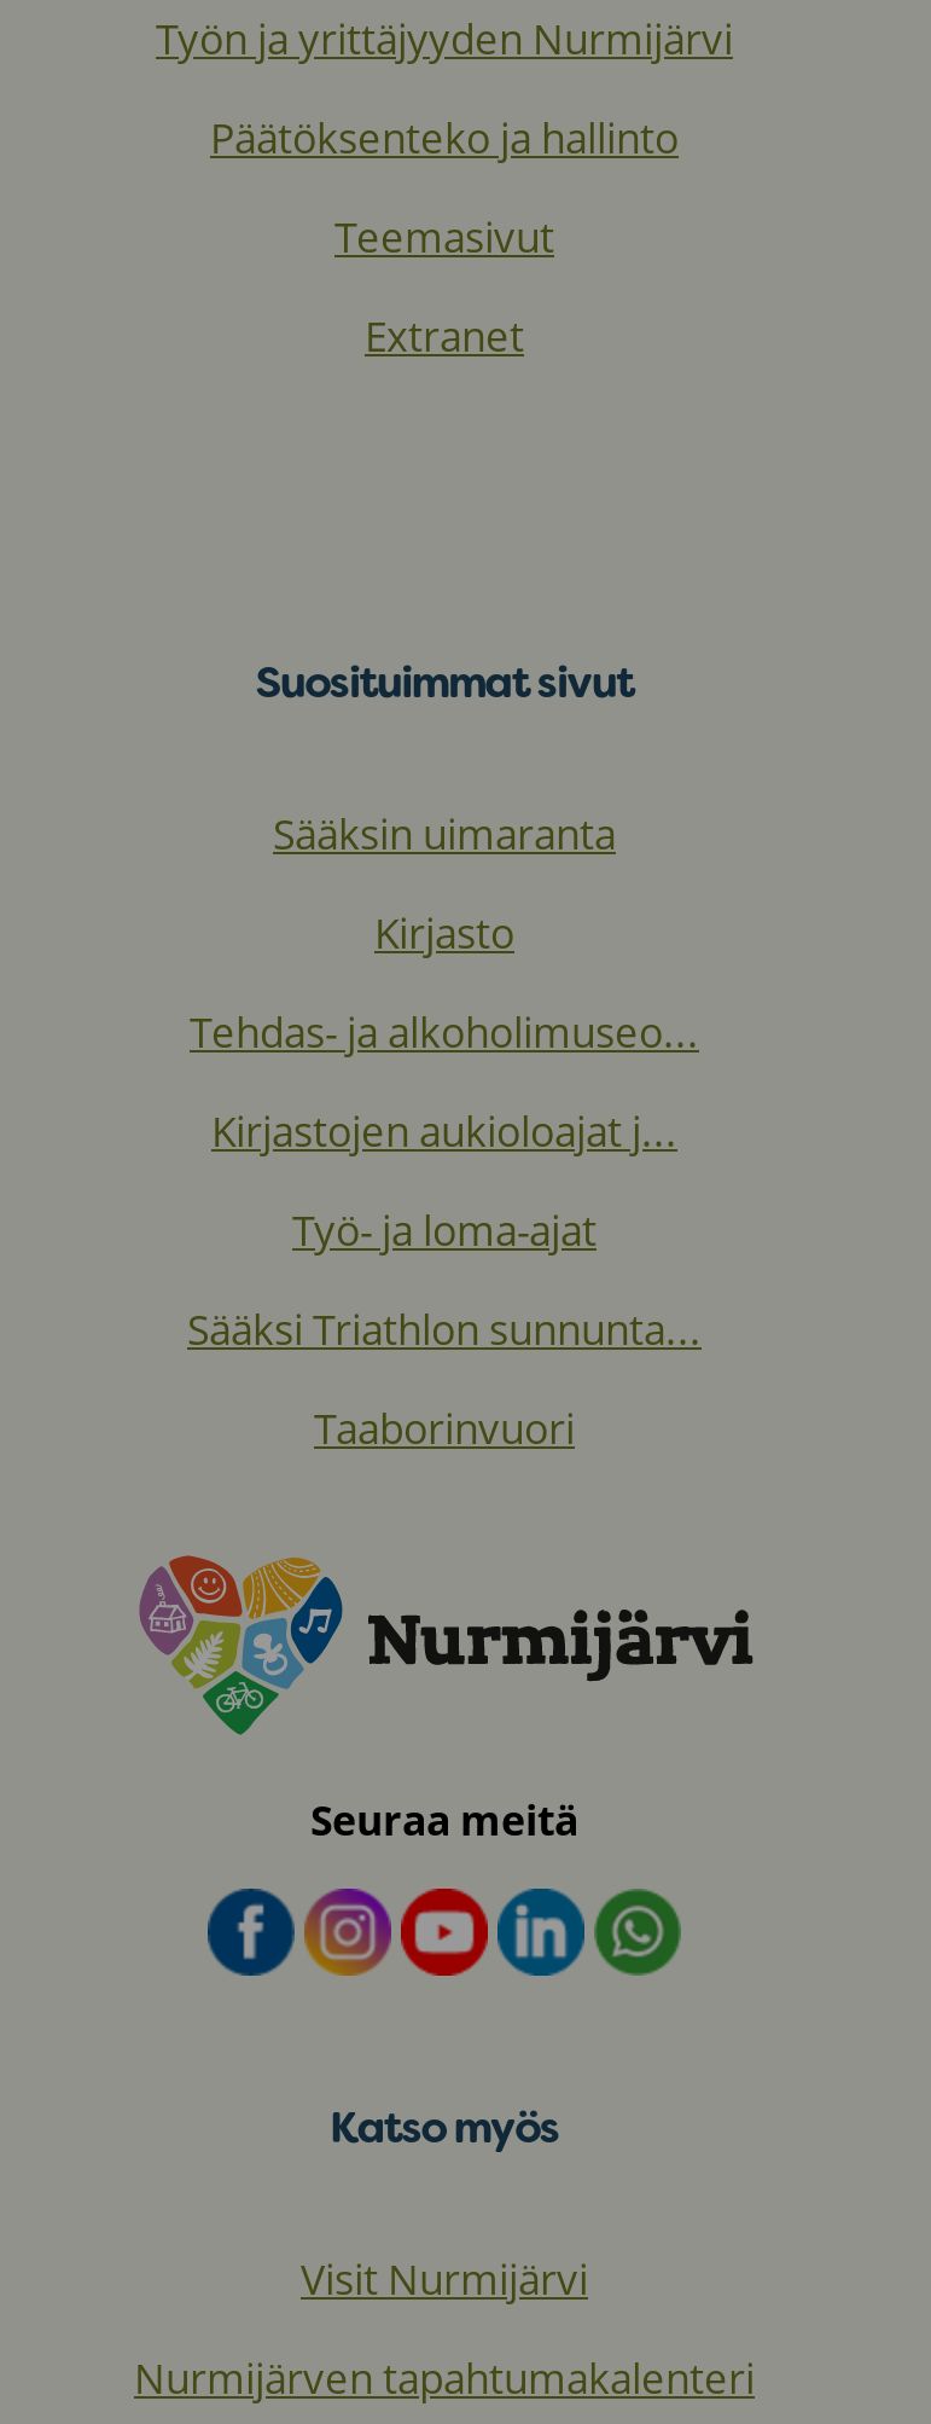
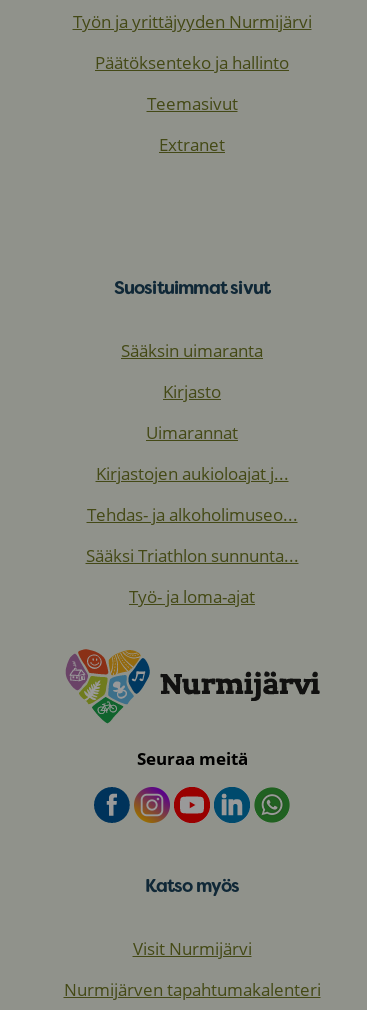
none -> [146,420,238,443] Uimarannat
moved [190,1005,699,1061] -> [86,502,297,525]: Tehdas- ja alkoholimuseo...
moved [292,1204,597,1259] -> [129,584,255,607]: Työ- ja loma-ajat
[314,1402,575,1457] Taaborinvuori -> none

